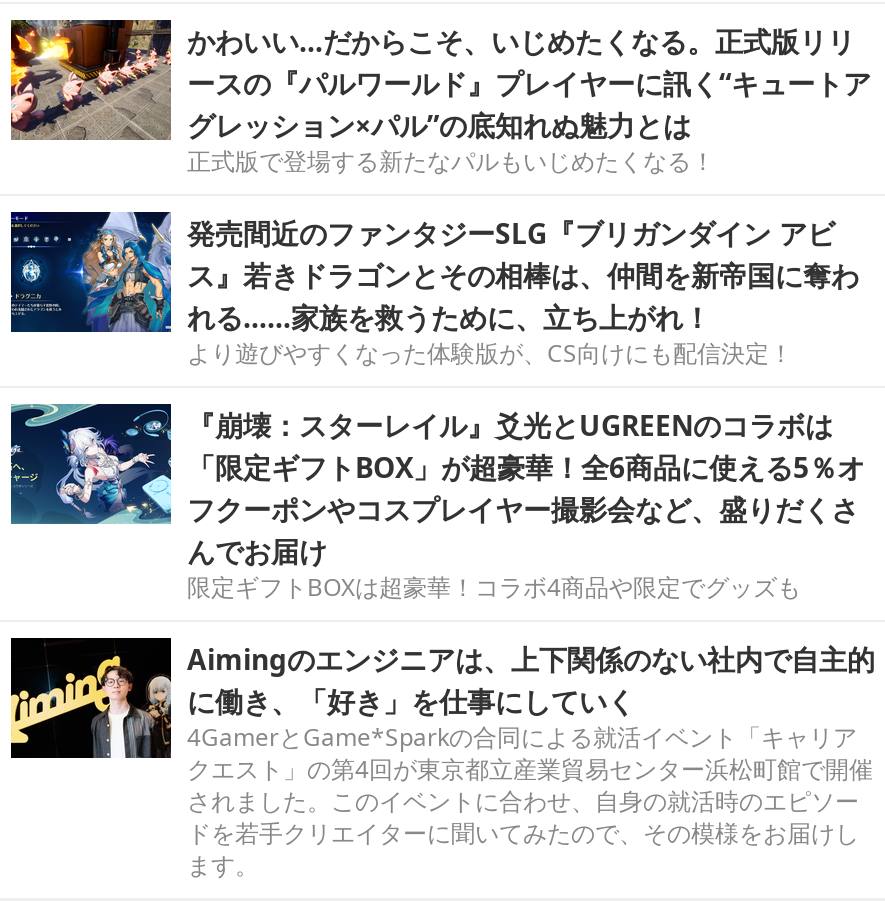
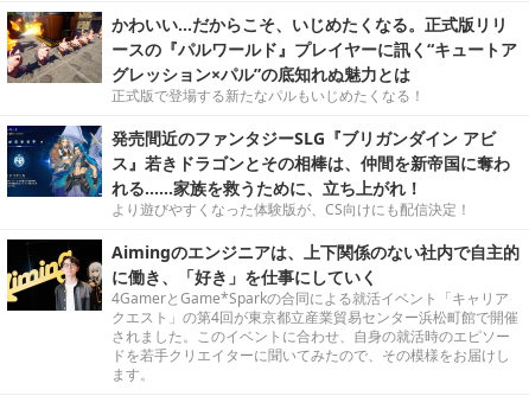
[9,402,865,603] [image] | 『崩壊：スターレイル』爻光とUGREENのコラボは | 「限定ギフトBOX」が超豪華！全6商品に使える5％オ | フクーポンやコスプレイヤー撮影会など、盛りだくさ | んでお届け | 限定ギフトBOXは超豪華！コラボ4商品や限定でグッズも -> none

